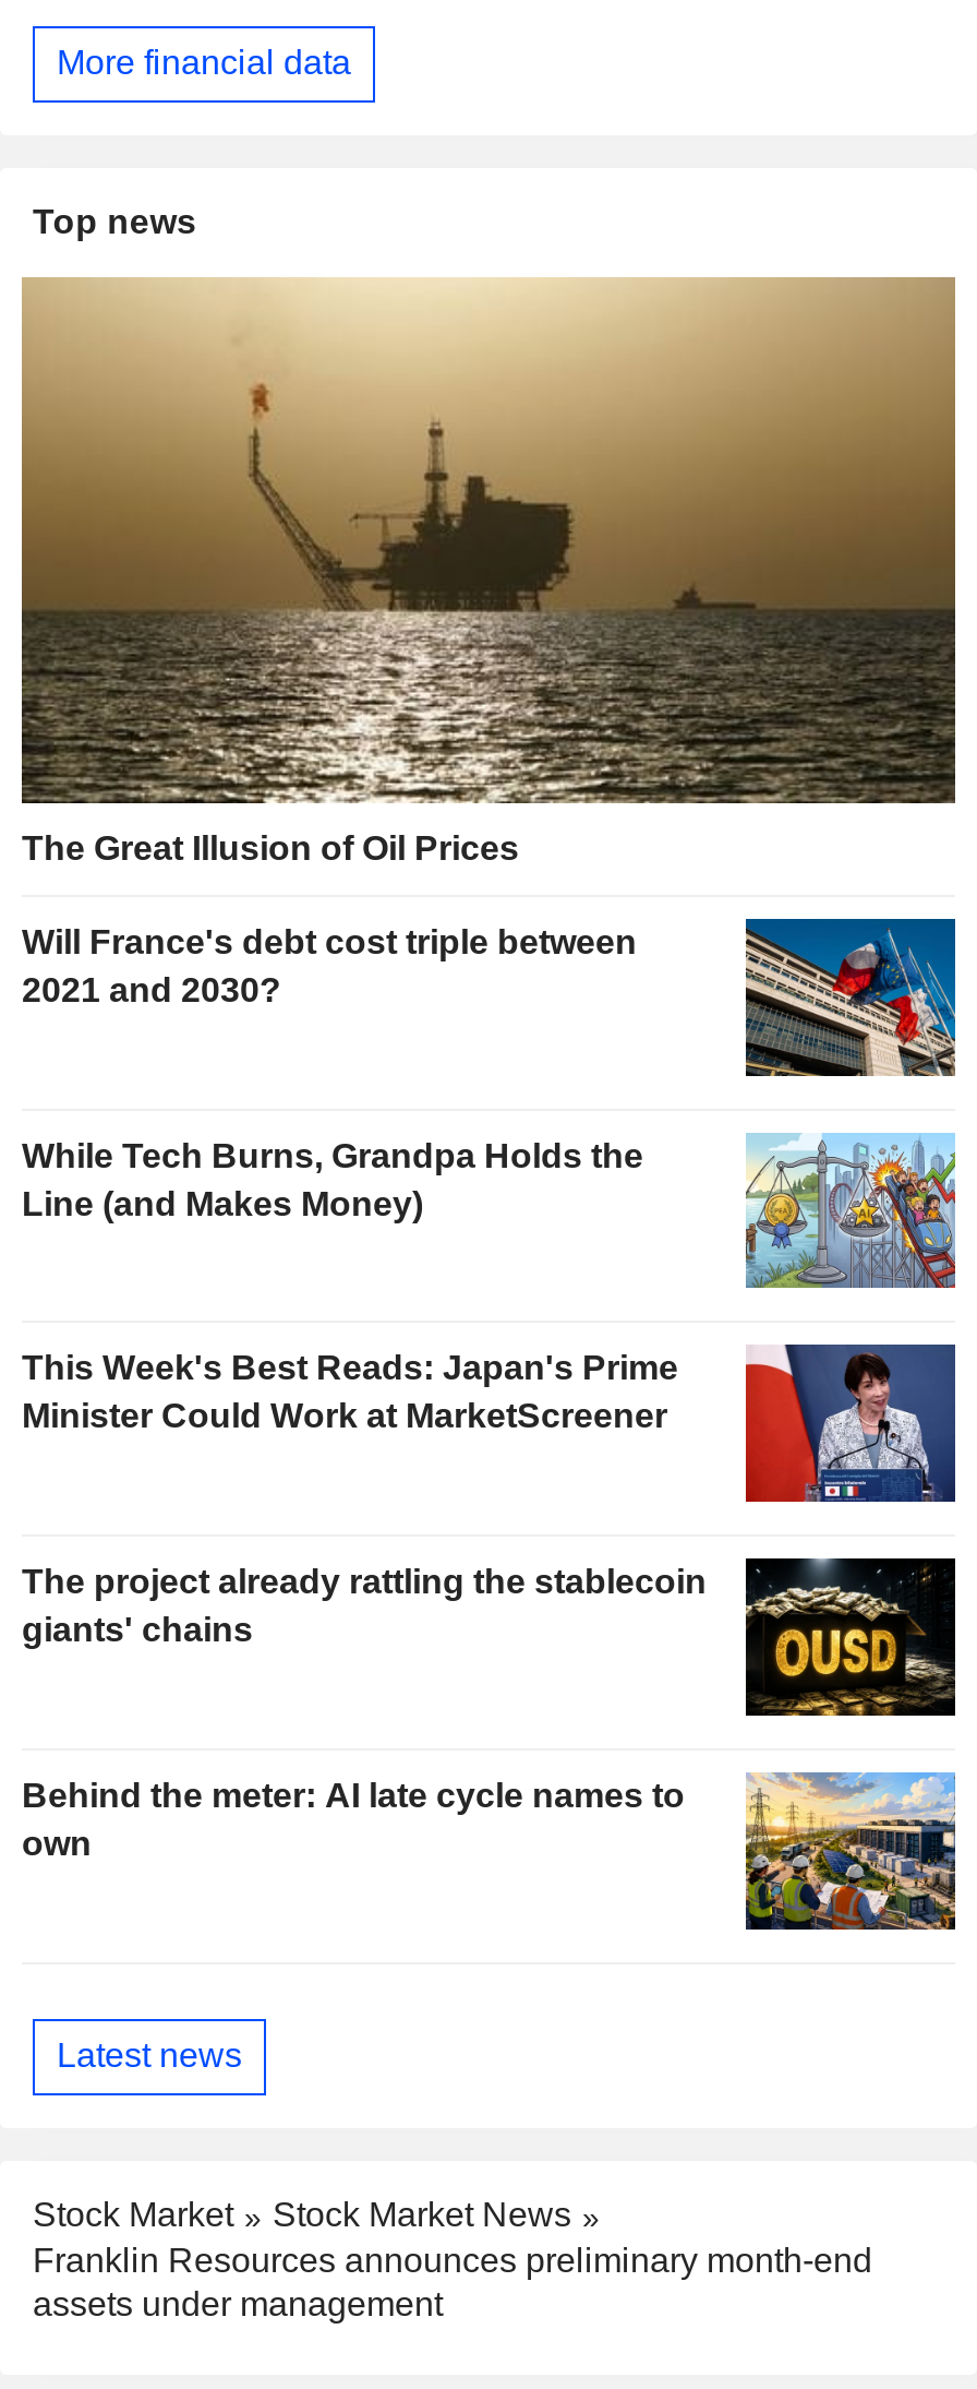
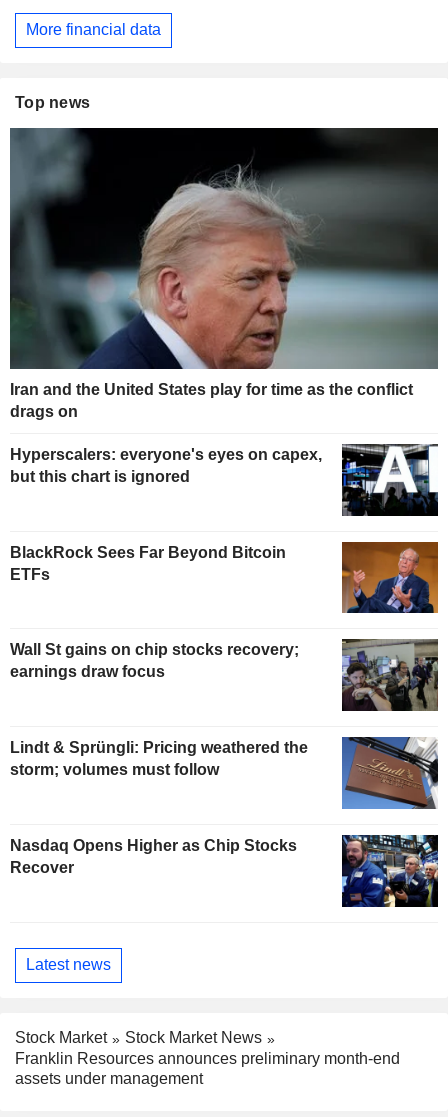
[20,275,957,866] [image] | The Great Illusion of Oil Prices -> [9,127,439,420] [image] | Iran and the United States play for time as the conflict | drags on
[22,923,637,1008] Will France's debt cost triple between | 2021 and 2030? -> [10,446,322,485] Hyperscalers: everyone's eyes on capex, | but this chart is ignored
[744,917,957,1078] [image] -> [342,443,439,517] [image]
[22,1136,643,1221] While Tech Burns, Grandpa Holds the | Line (and Makes Money) -> [10,543,286,582] BlackRock Sees Far Beyond Bitcoin | ETFs
[746,1133,957,1290] [image] -> [341,541,439,614] [image]
[22,1350,678,1435] This Week's Best Reads: Japan's Prime | Minister Could Work at MarketScreener -> [10,641,299,680] Wall St gains on chip stocks recovery; | earnings draw focus
[744,1345,955,1504] [image] -> [341,638,438,712] [image]
[22,1556,957,1718] [image] | The project already rattling the stablecoin | giants' chains -> [10,736,439,810] [image] | Lindt & Sprüngli: Pricing weathered the | storm; volumes must follow
[22,1777,685,1862] Behind the meter: AI late cycle names to | own -> [10,837,297,876] Nasdaq Opens Higher as Chip Stocks | Recover
[744,1770,957,1932] [image] -> [341,834,439,908] [image]

